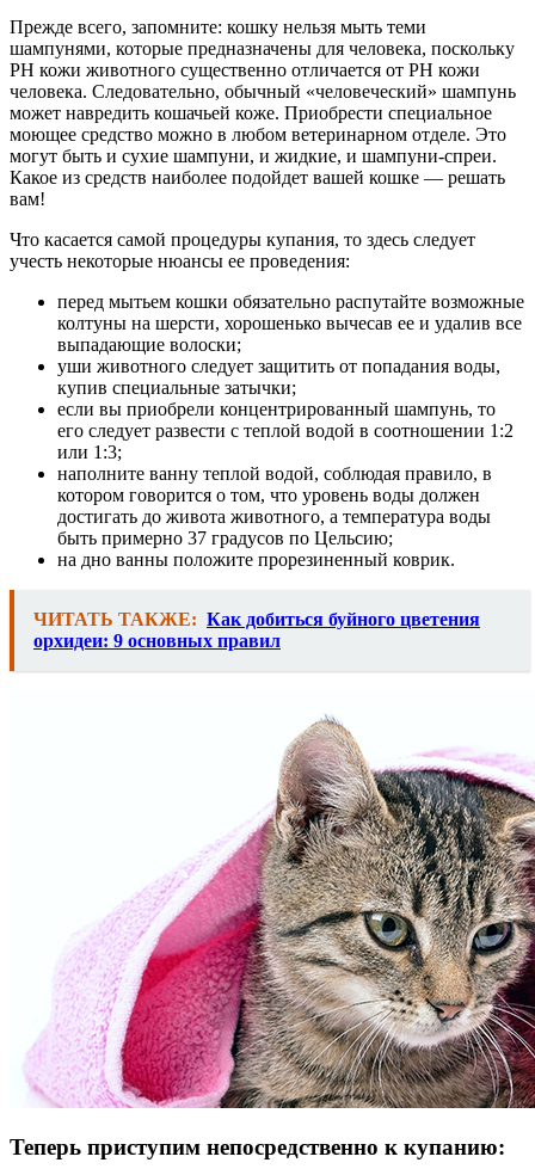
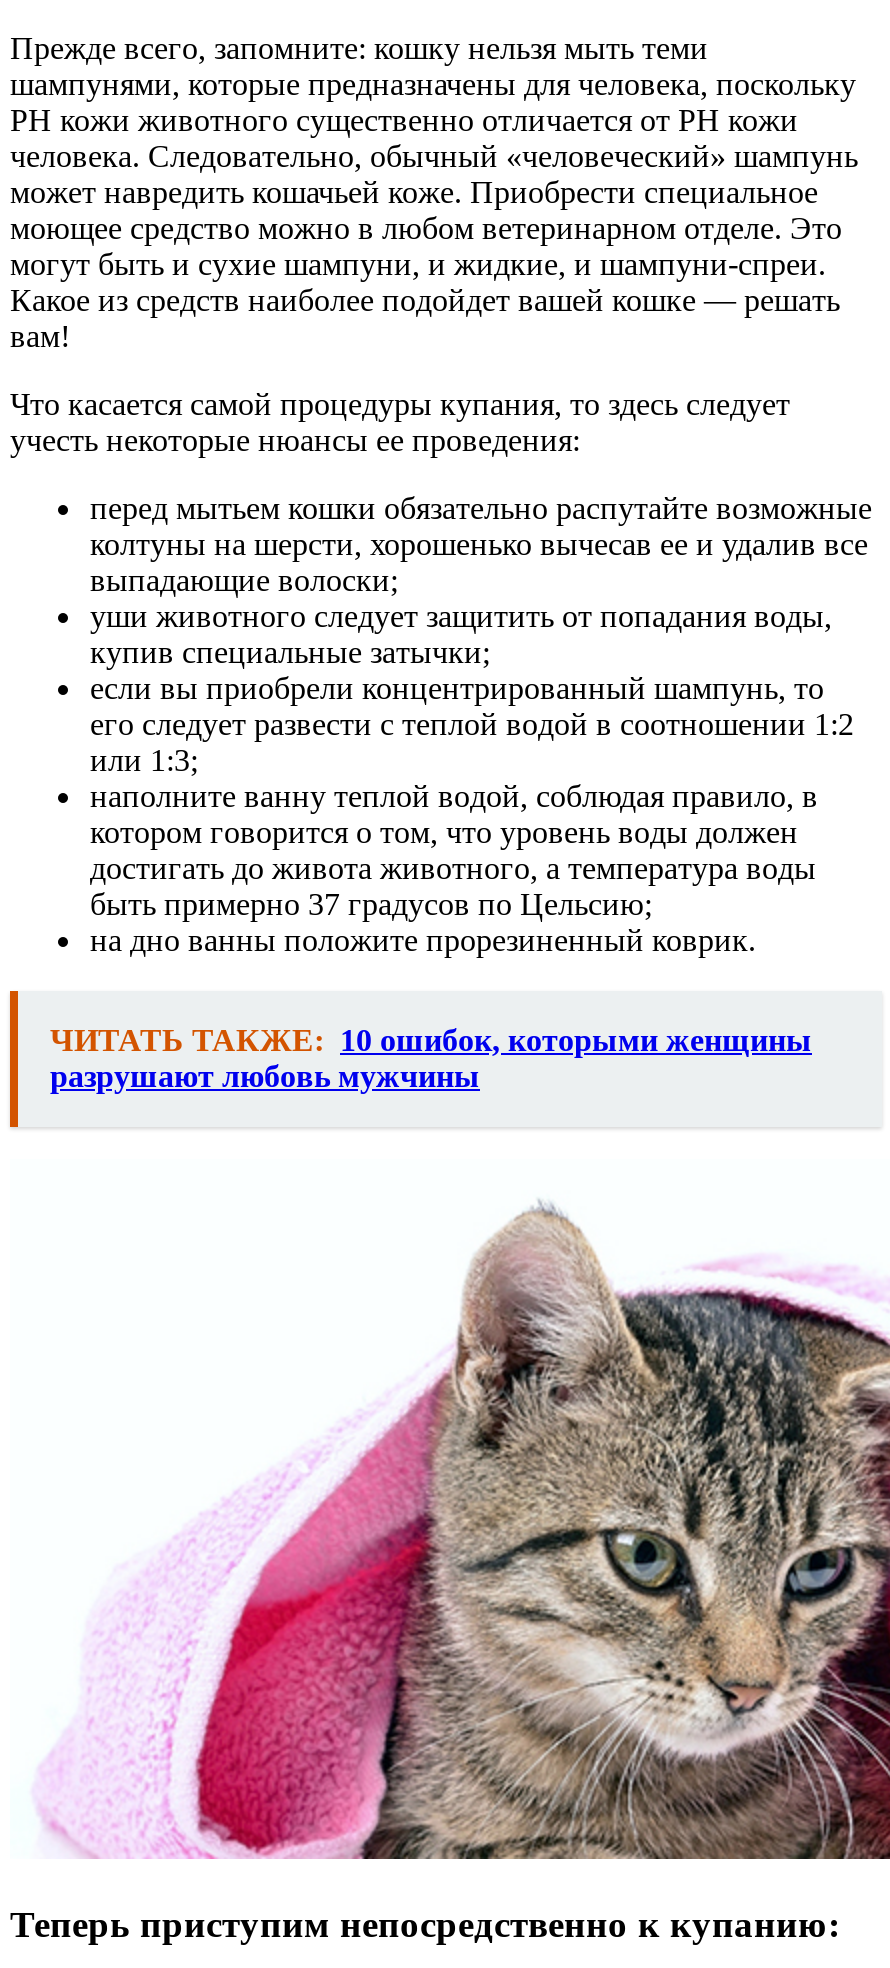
[33,609,480,650] ЧИТАТЬ ТАКЖЕ: Как добиться буйного цветения | орхидеи: 9 основных правил -> [50,1022,812,1092] ЧИТАТЬ ТАКЖЕ: 10 ошибок, которыми женщины | разрушают любовь мужчины

